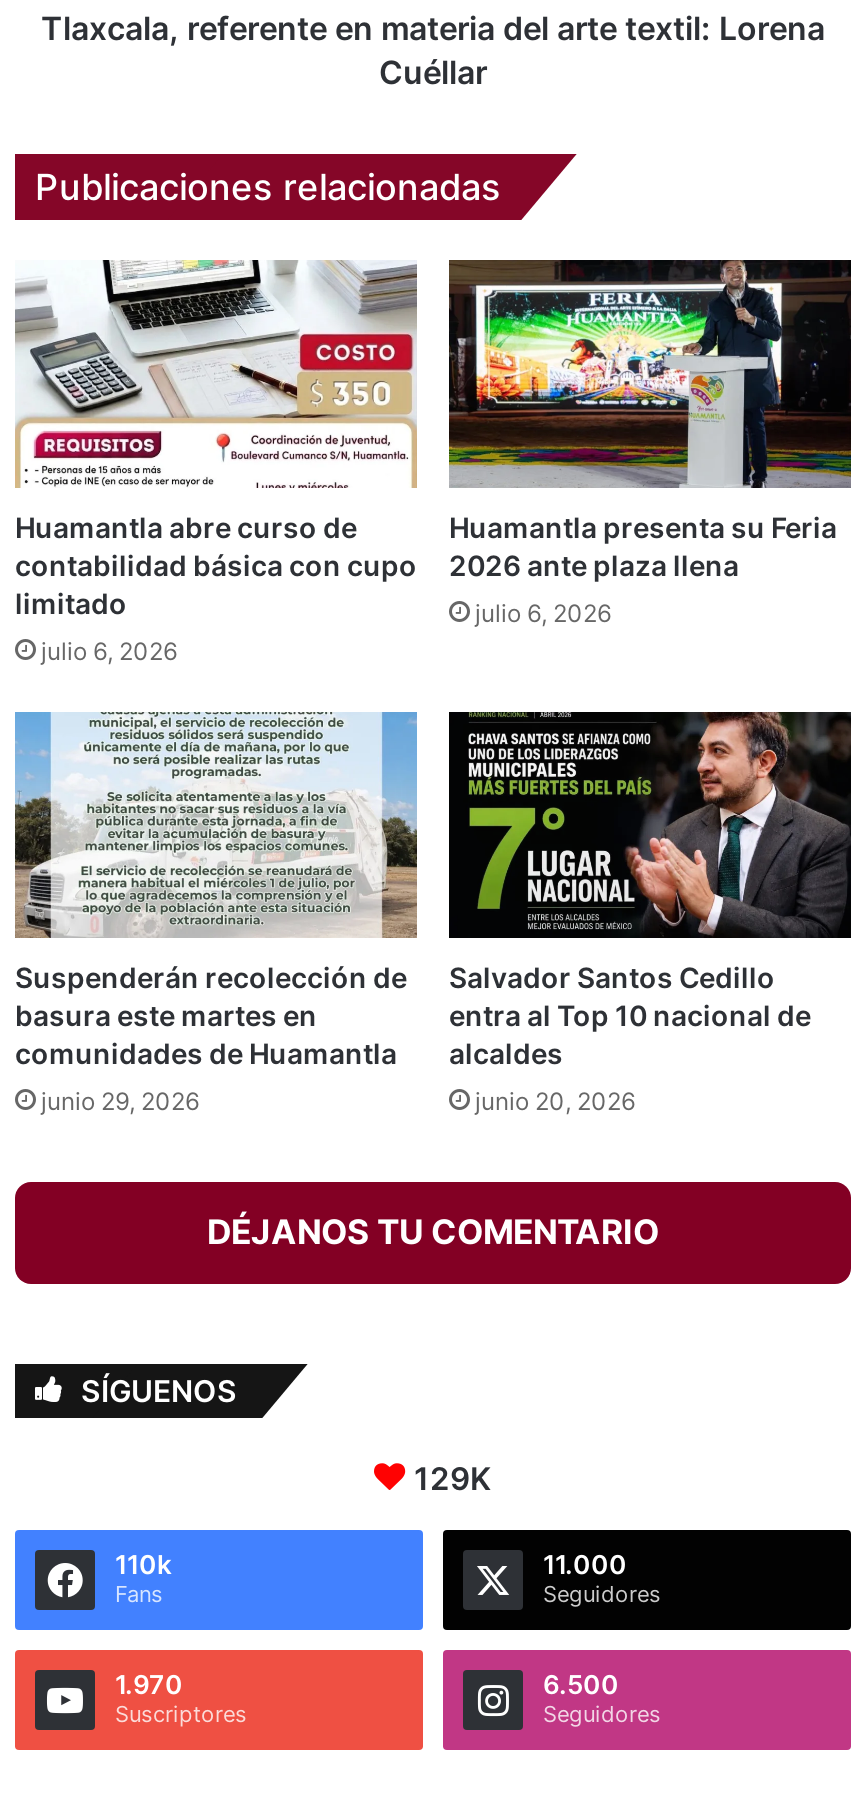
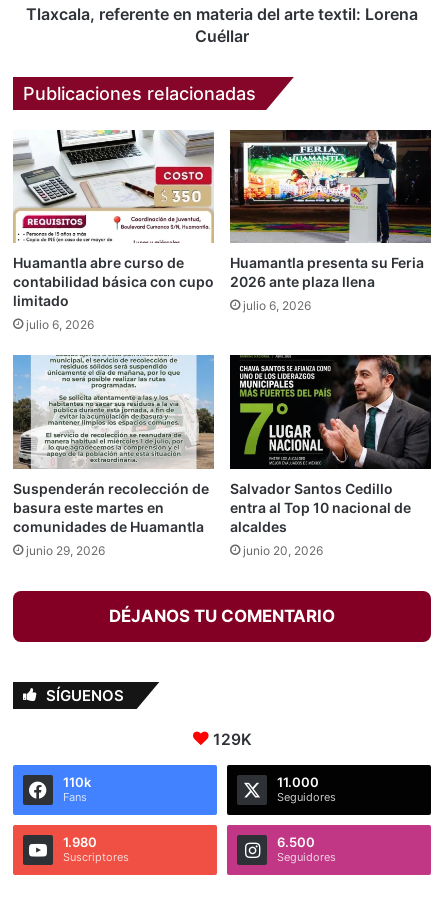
[115,1668,183,1700] 1.970 -> [63,834,97,850] 1.980

